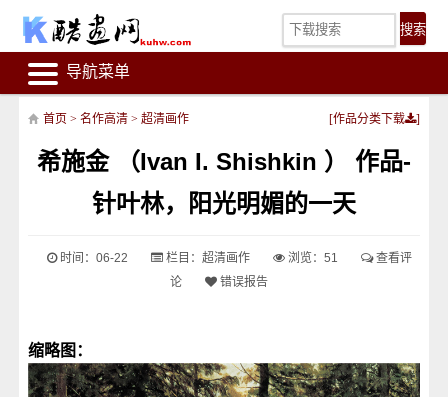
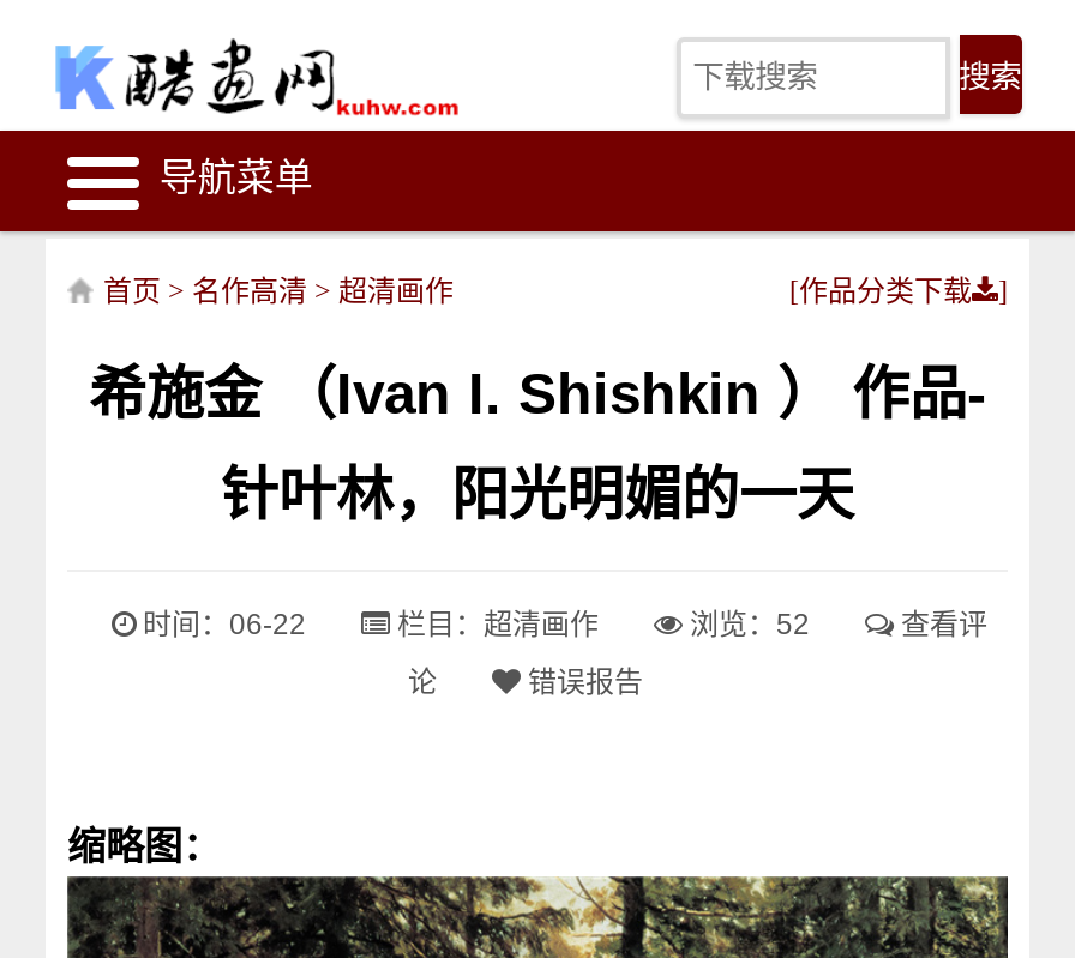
[284,251,340,265] 浏览：51 -> [683,609,817,642] 浏览：52

